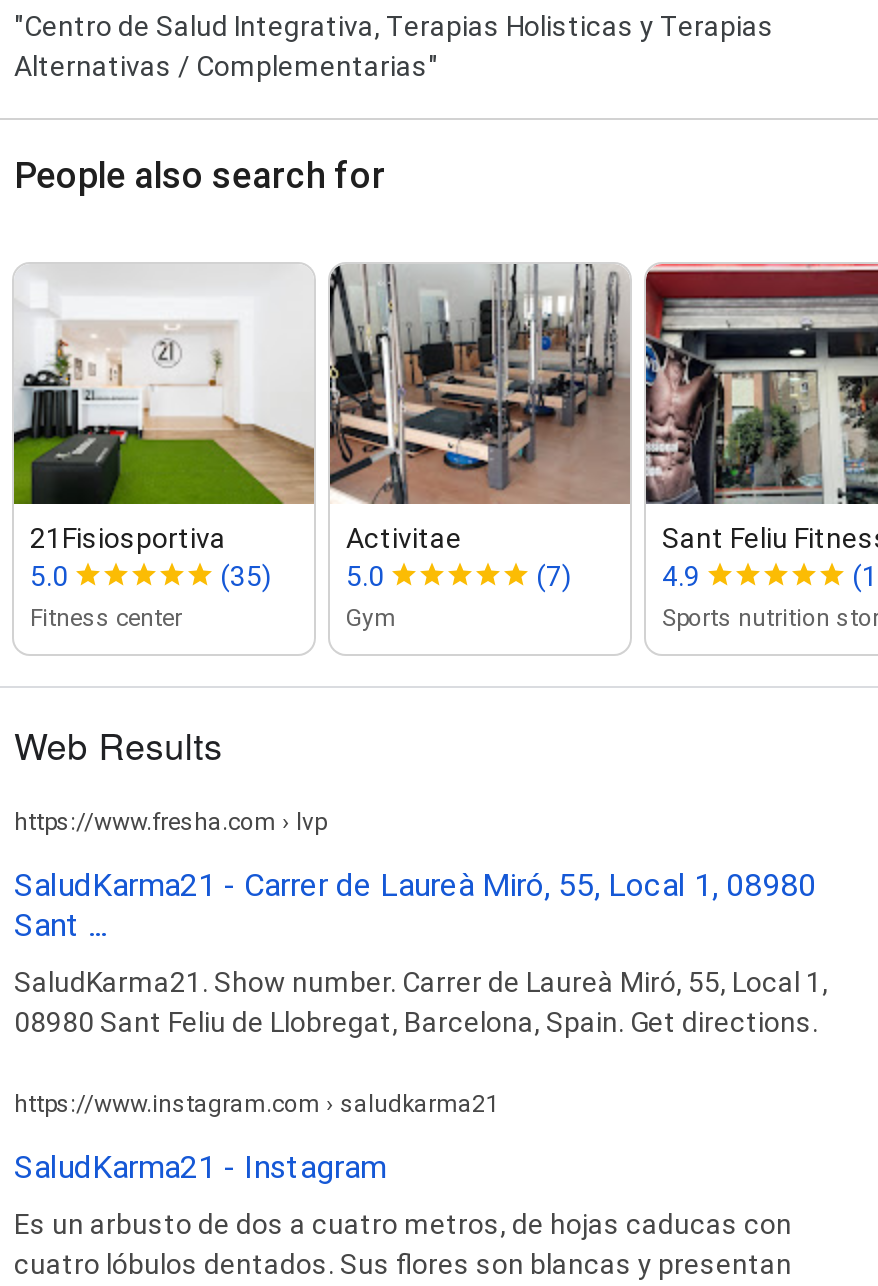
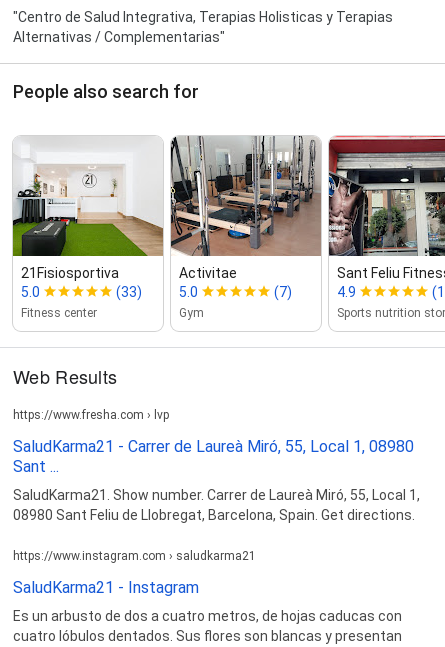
[220,559,272,591] (35) -> [116,284,142,300] (33)

